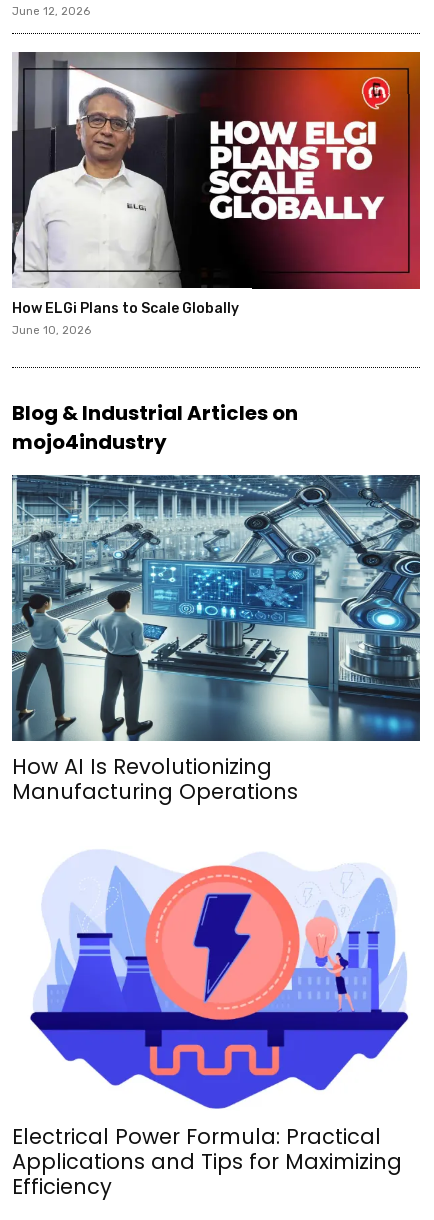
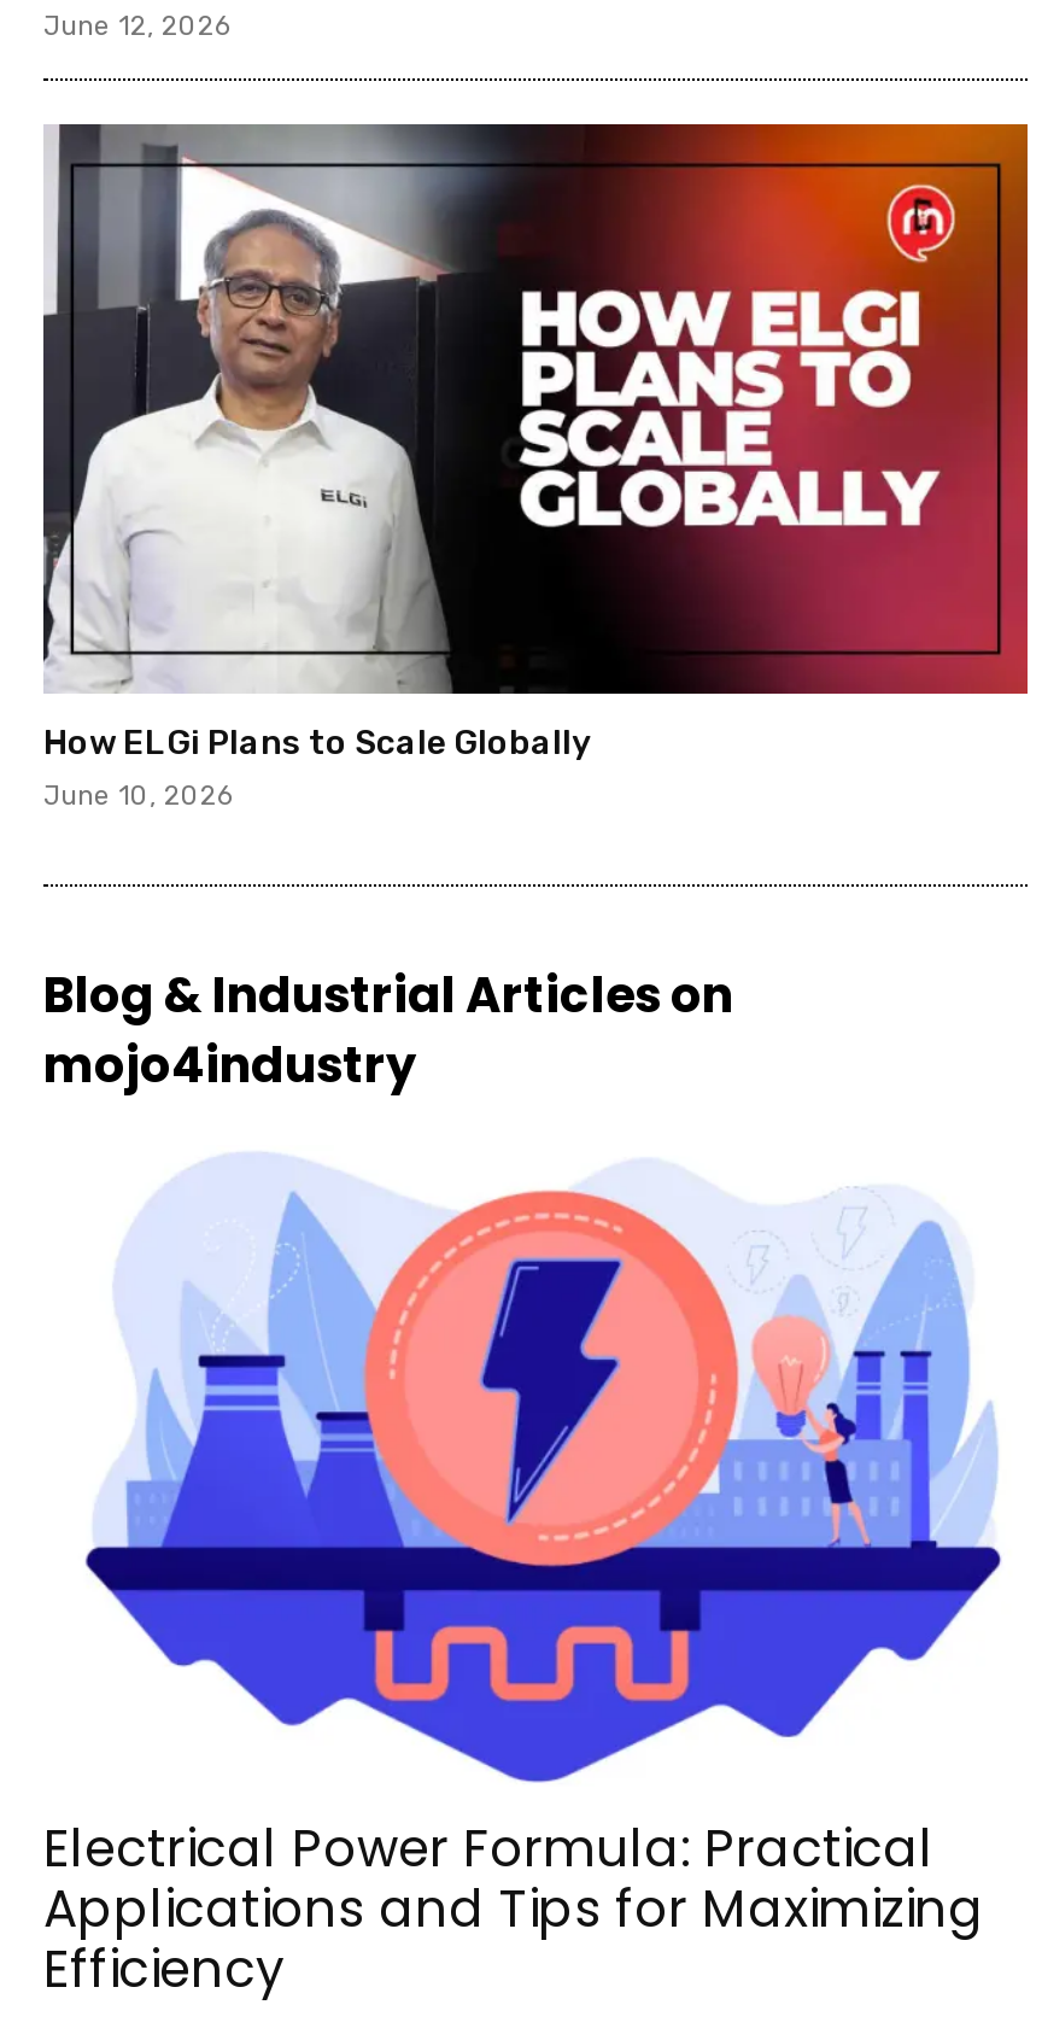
[11,474,421,806] [image] | How AI Is Revolutionizing | Manufacturing Operations -> none

